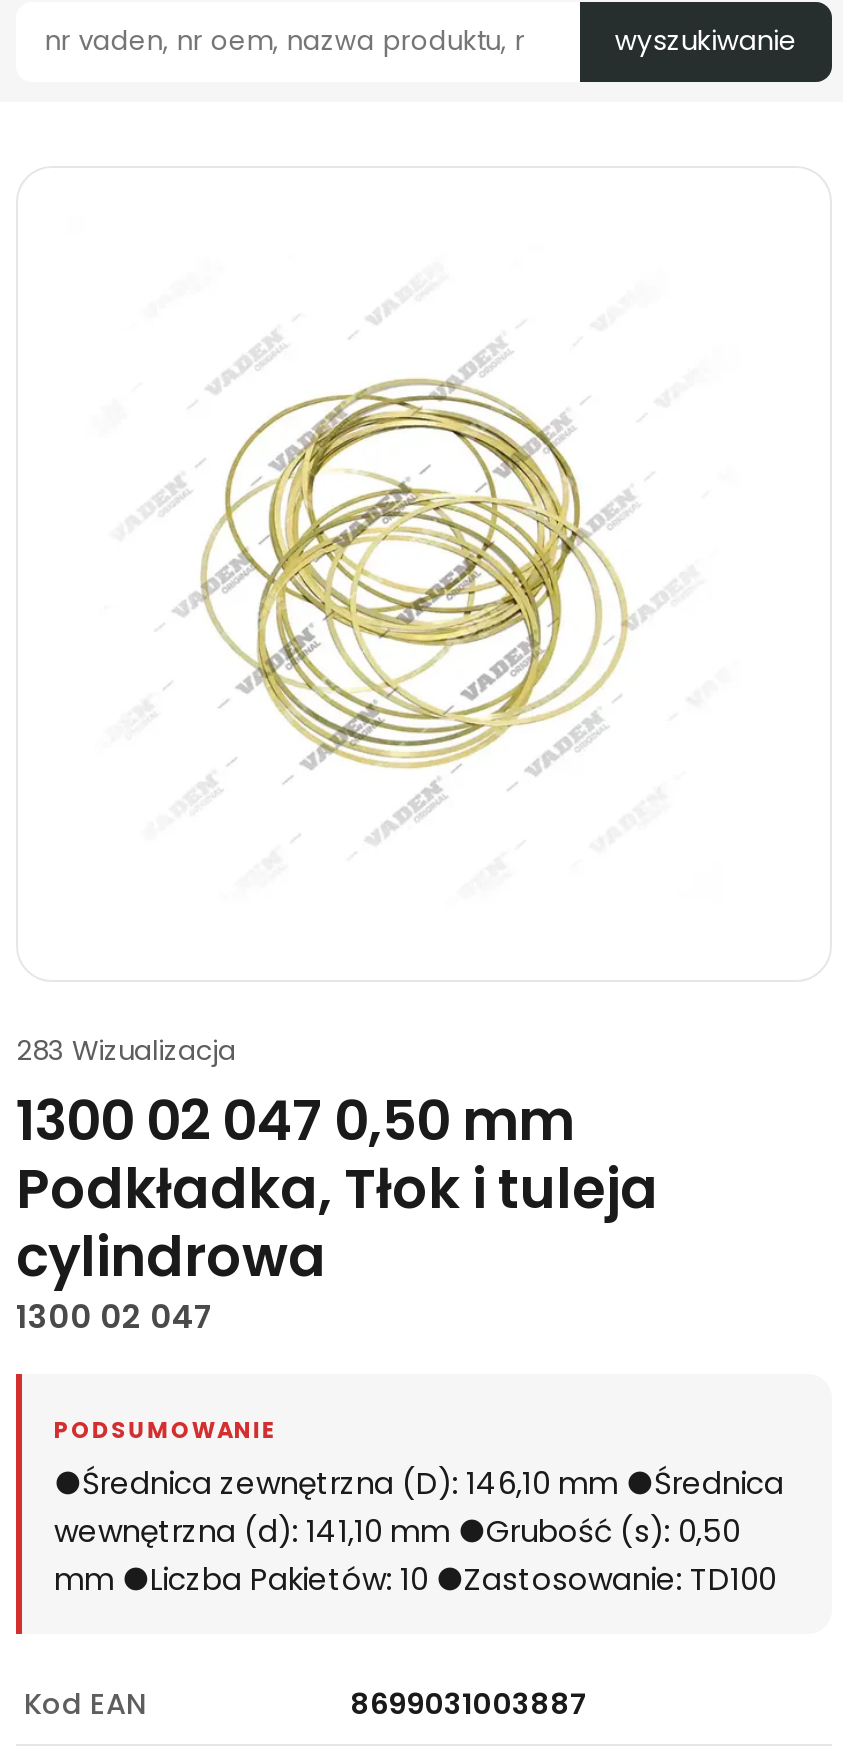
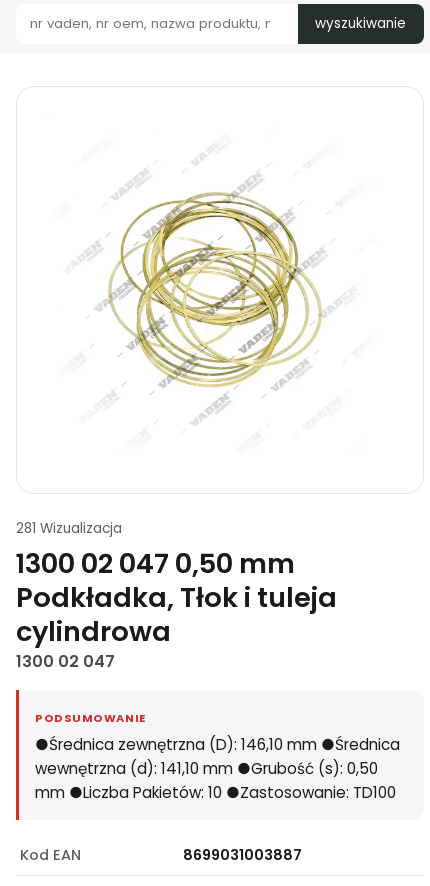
[16,1032,236,1070] 283 Wizualizacja -> [16,519,122,538] 281 Wizualizacja

